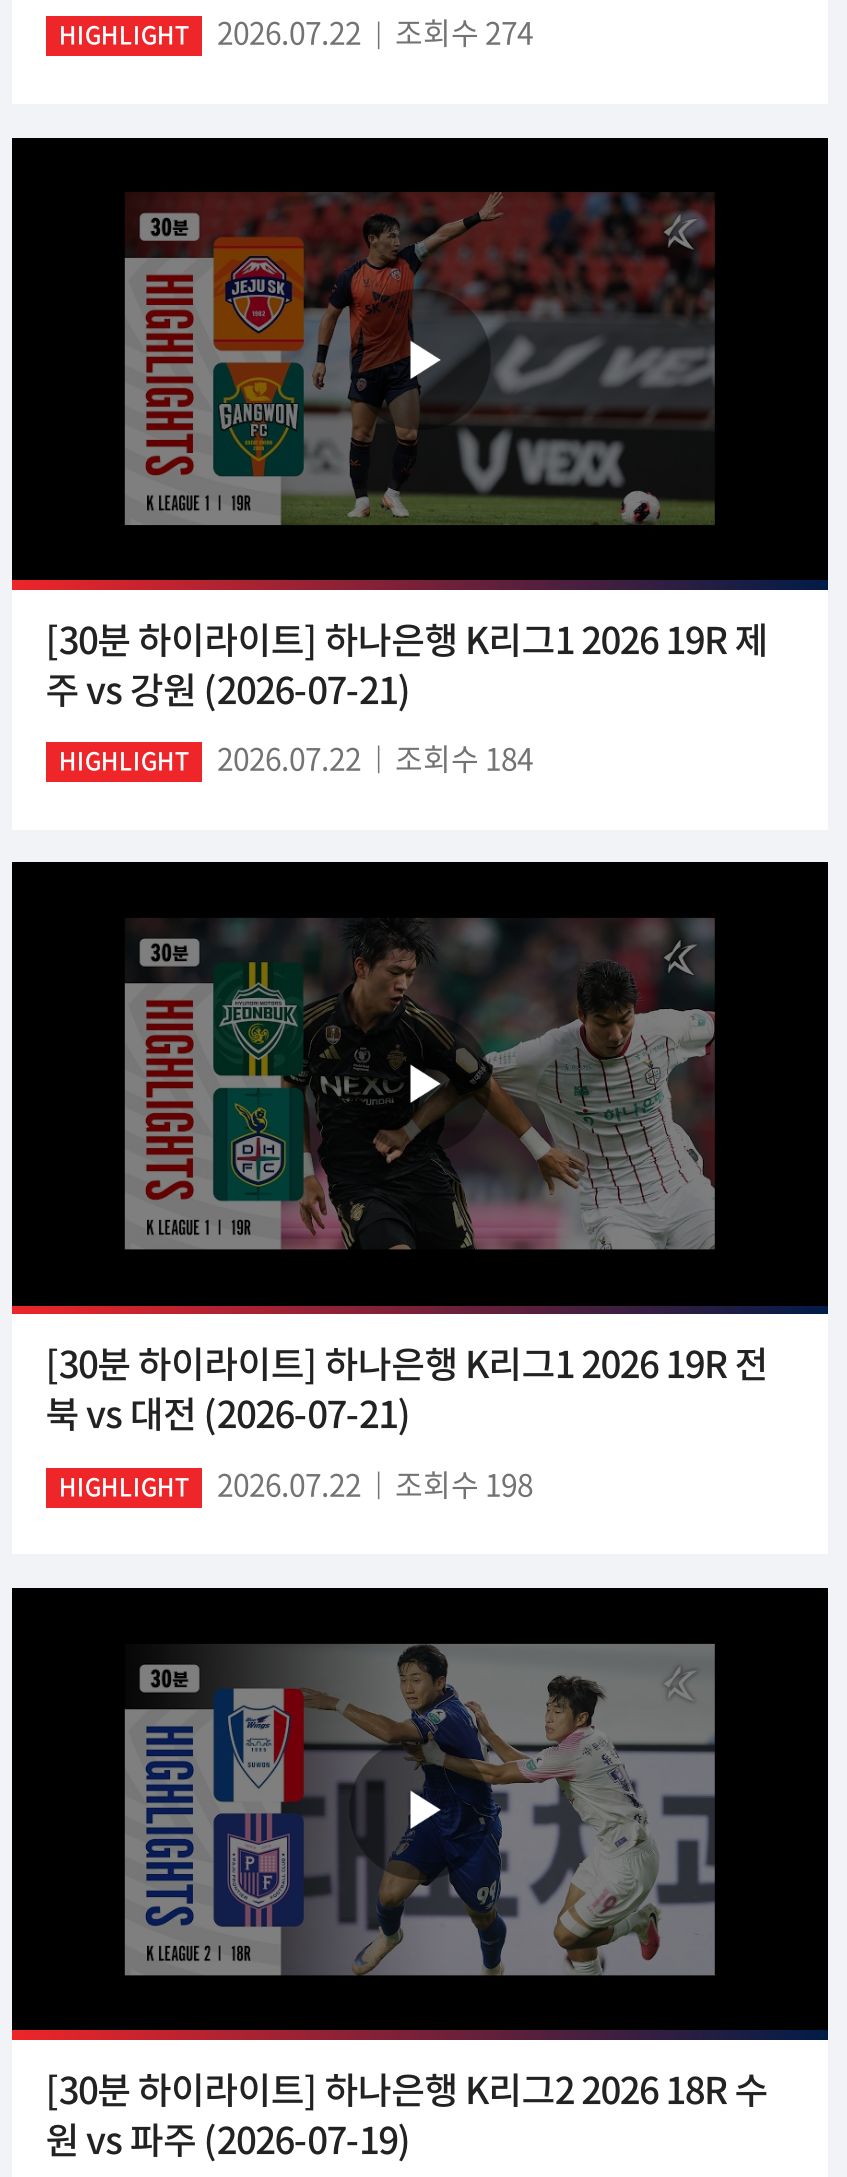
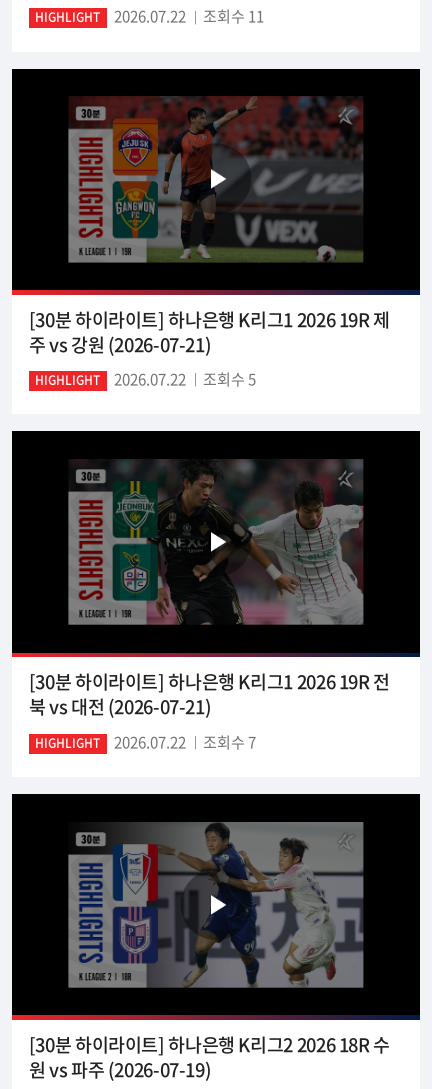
[59,11,533,55] HIGHLIGHT 2026.07.22 조회수 274 -> [35,5,264,27] HIGHLIGHT 2026.07.22 조회수 11
[59,736,533,780] HIGHLIGHT 2026.07.22 조회수 184 -> [35,368,256,390] HIGHLIGHT 2026.07.22 조회수 5
[59,1461,533,1505] HIGHLIGHT 2026.07.22 조회수 198 -> [35,731,256,753] HIGHLIGHT 2026.07.22 조회수 7

